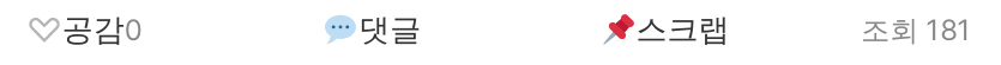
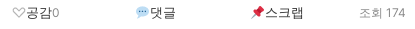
[861,11,971,46] 조회 181 -> [359,4,406,19] 조회 174

